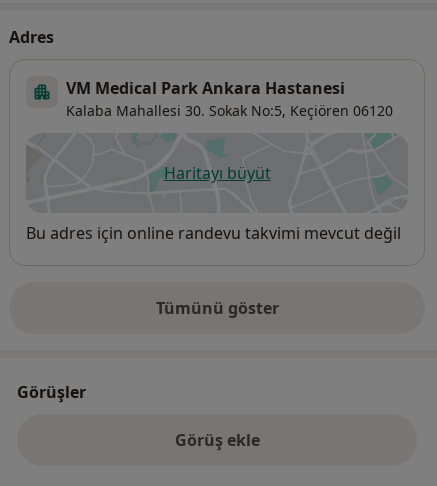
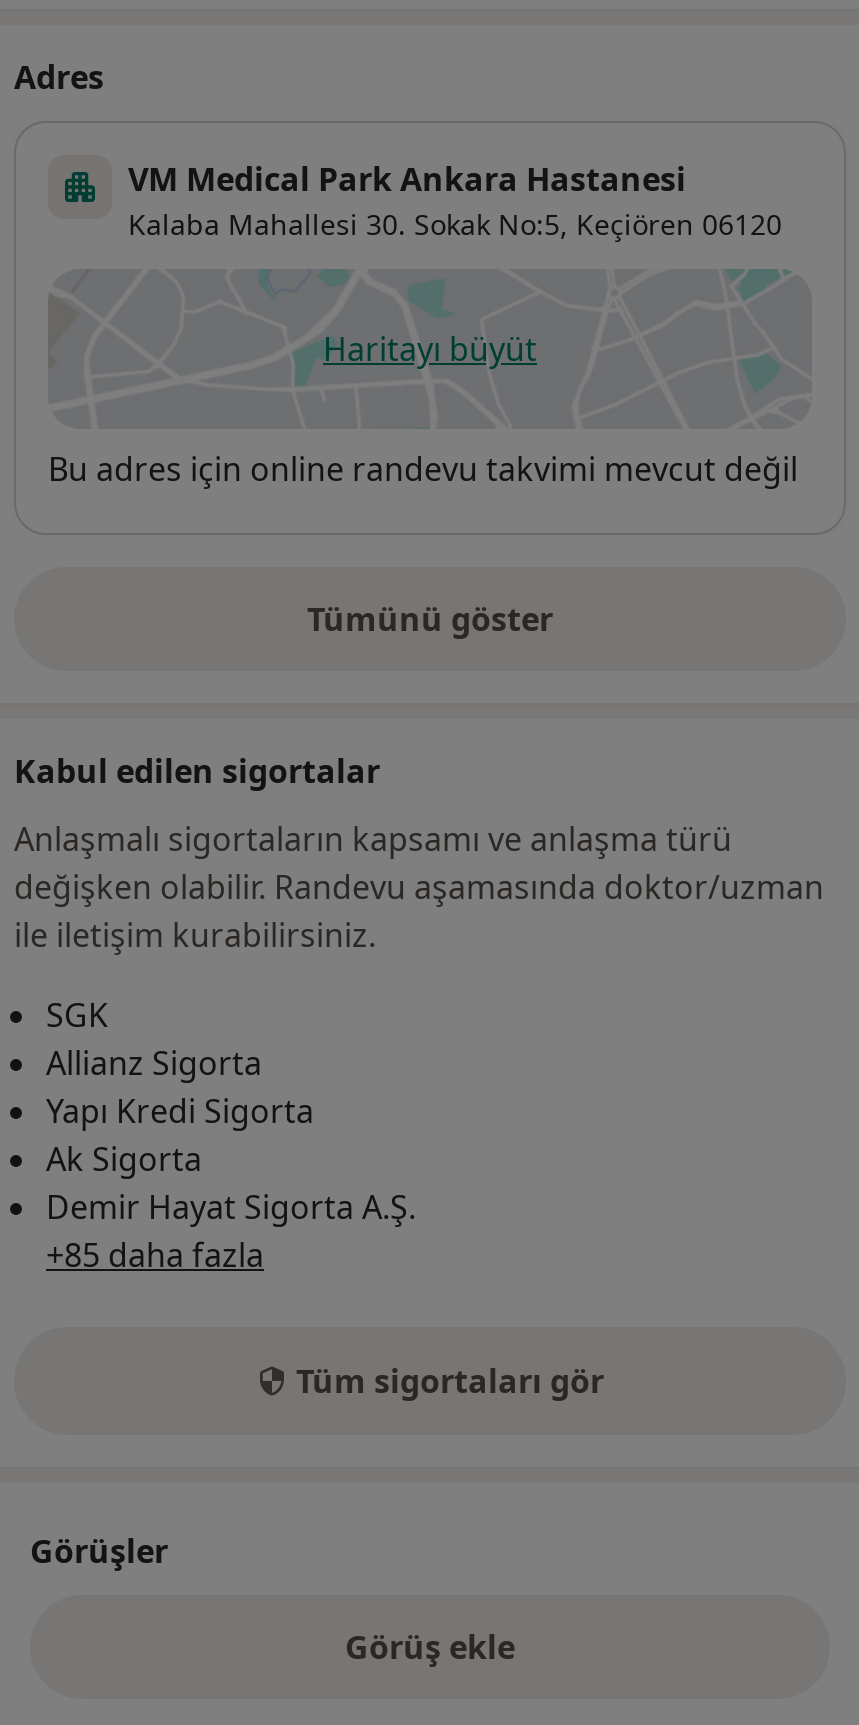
none -> [14,750,824,1404] Kabul edilen sigortalar | Anlaşmalı sigortaların kapsamı ve anlaşma türü | değişken olabilir. Randevu aşamasında doktor/uzman | ile iletişim kurabilirsiniz. | SGK | Allianz Sigorta | Yapı Kredi Sigorta | Ak Sigorta | Demir Hayat Sigorta A.Ş. | +85 daha fazla | Tüm sigortaları gör

